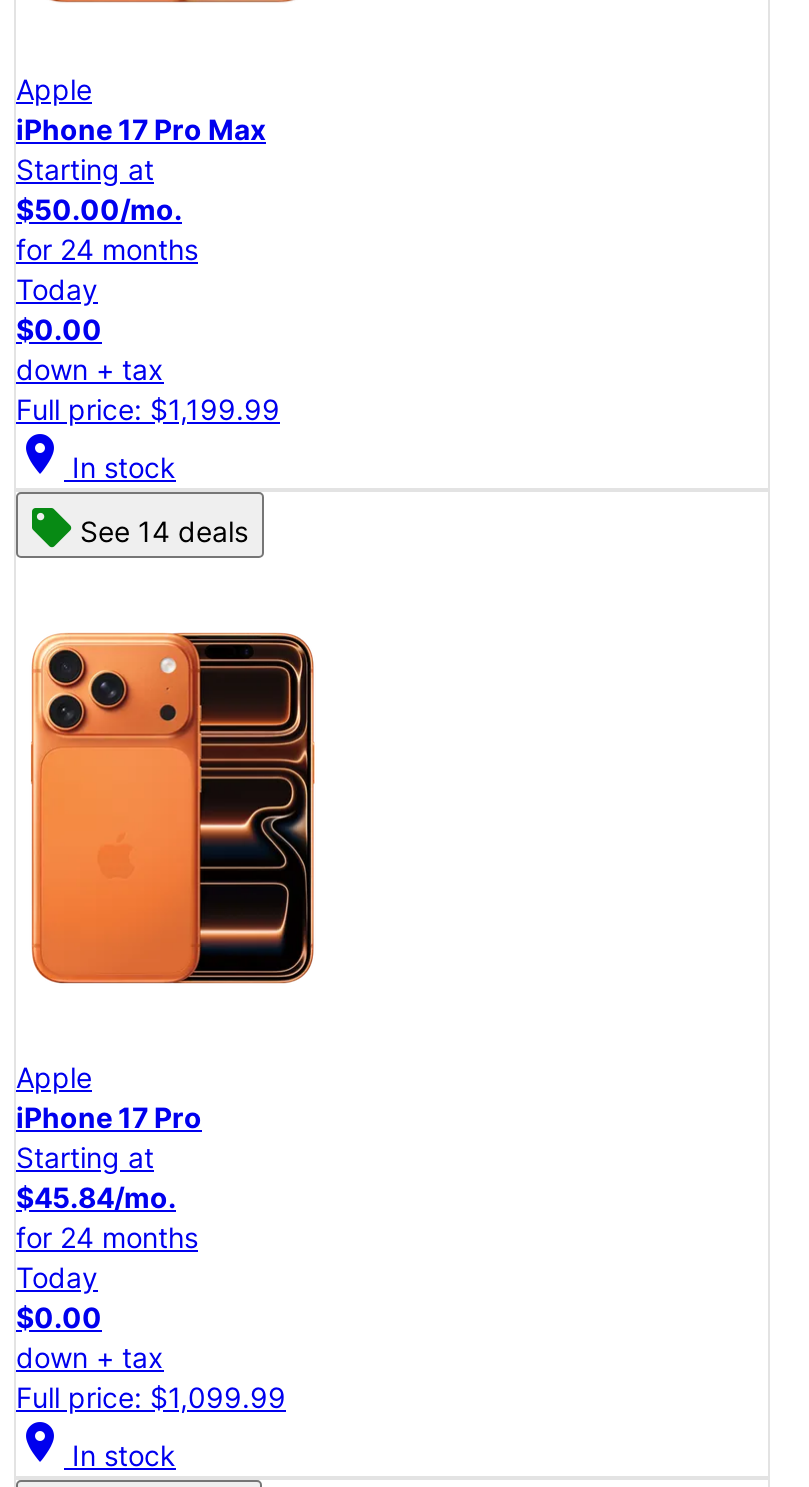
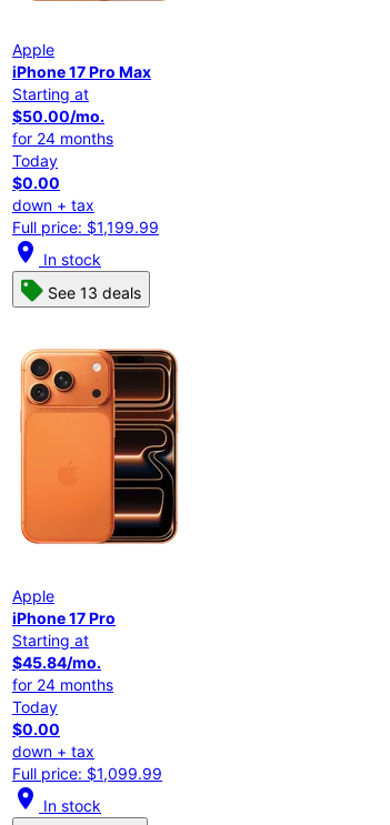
[80,515,248,549] See 14 deals -> [48,284,141,302] See 13 deals

